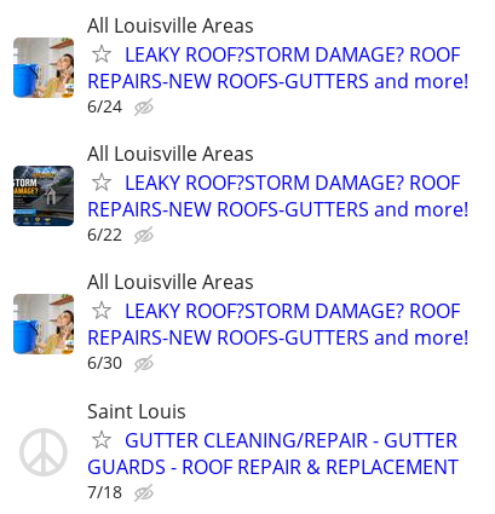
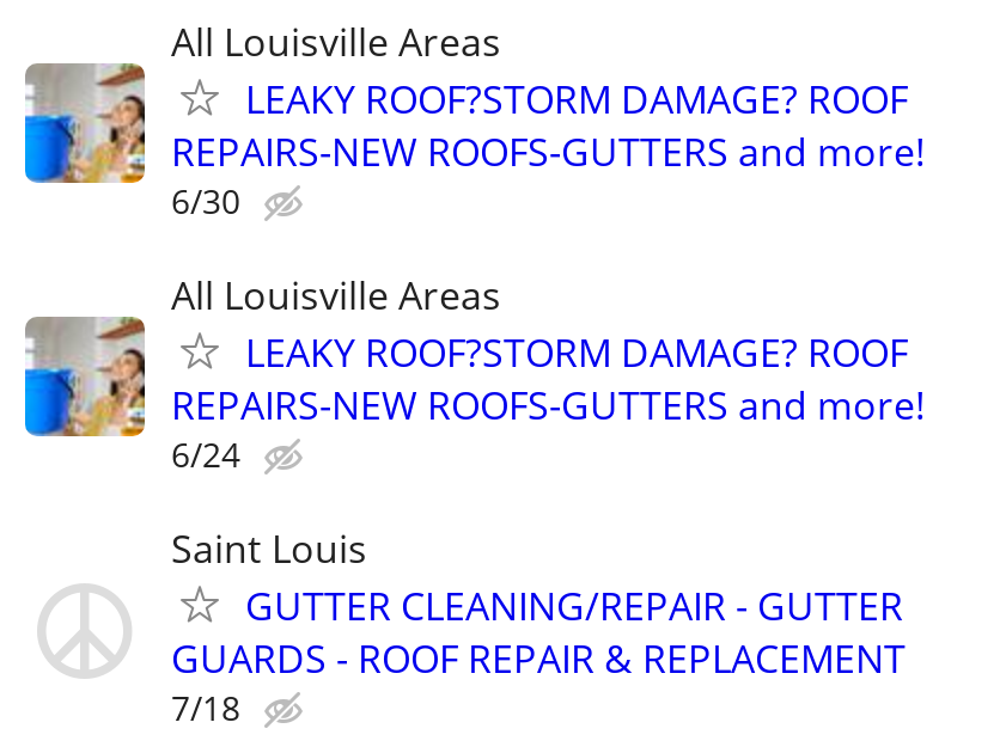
[87,94,122,117] 6/24 -> [171,177,240,223] 6/30
[12,164,468,374] [image] | 6/22 | All Louisville Areas | LEAKY ROOF?STORM DAMAGE? ROOF | REPAIRS-NEW ROOFS-GUTTERS and more! | 6/30 -> [23,316,240,476] [image] | 6/24

